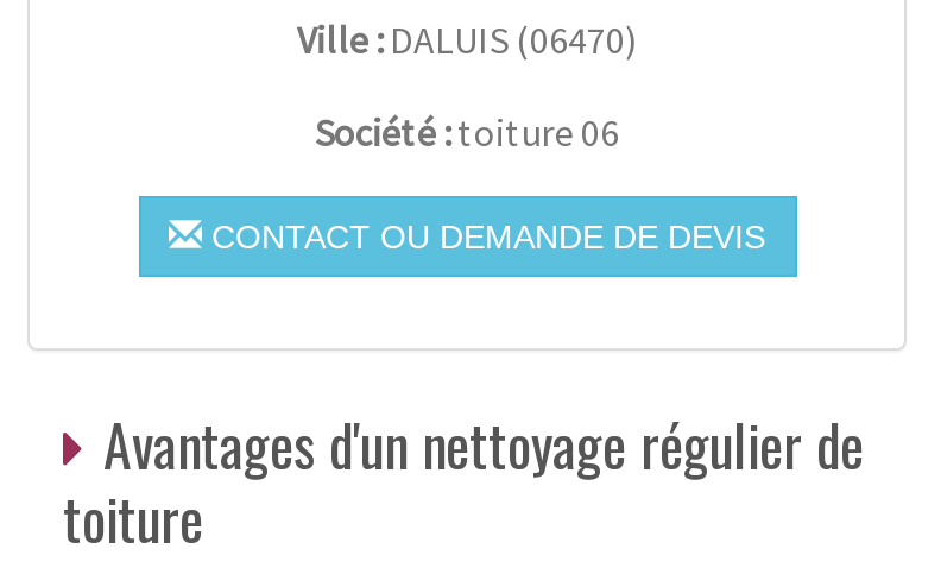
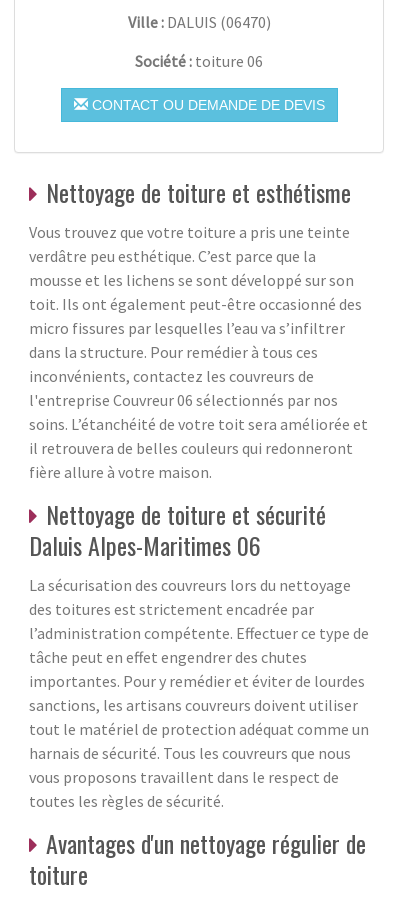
none -> [29,173,369,810] Nettoyage de toiture et esthétisme | Vous trouvez que votre toiture a pris une teinte | verdâtre peu esthétique. C’est parce que la | mousse et les lichens se sont développé sur son | toit. Ils ont également peut-être occasionné des | micro fissures par lesquelles l’eau va s’infiltrer | dans la structure. Pour remédier à tous ces | inconvénients, contactez les couvreurs de | l'entreprise Couvreur 06 sélectionnés par nos | soins. L’étanchéité de votre toit sera améliorée et | il retrouvera de belles couleurs qui redonneront | fière allure à votre maison. | Nettoyage de toiture et sécurité | Daluis Alpes-Maritimes 06 | La sécurisation des couvreurs lors du nettoyage | des toitures est strictement encadrée par | l’administration compétente. Effectuer ce type de | tâche peut en effet engendrer des chutes | importantes. Pour y remédier et éviter de lourdes | sanctions, les artisans couvreurs doivent utiliser | tout le matériel de protection adéquat comme un | harnais de sécurité. Tous les couvreurs que nous | vous proposons travaillent dans le respect de | toutes les règles de sécurité.

